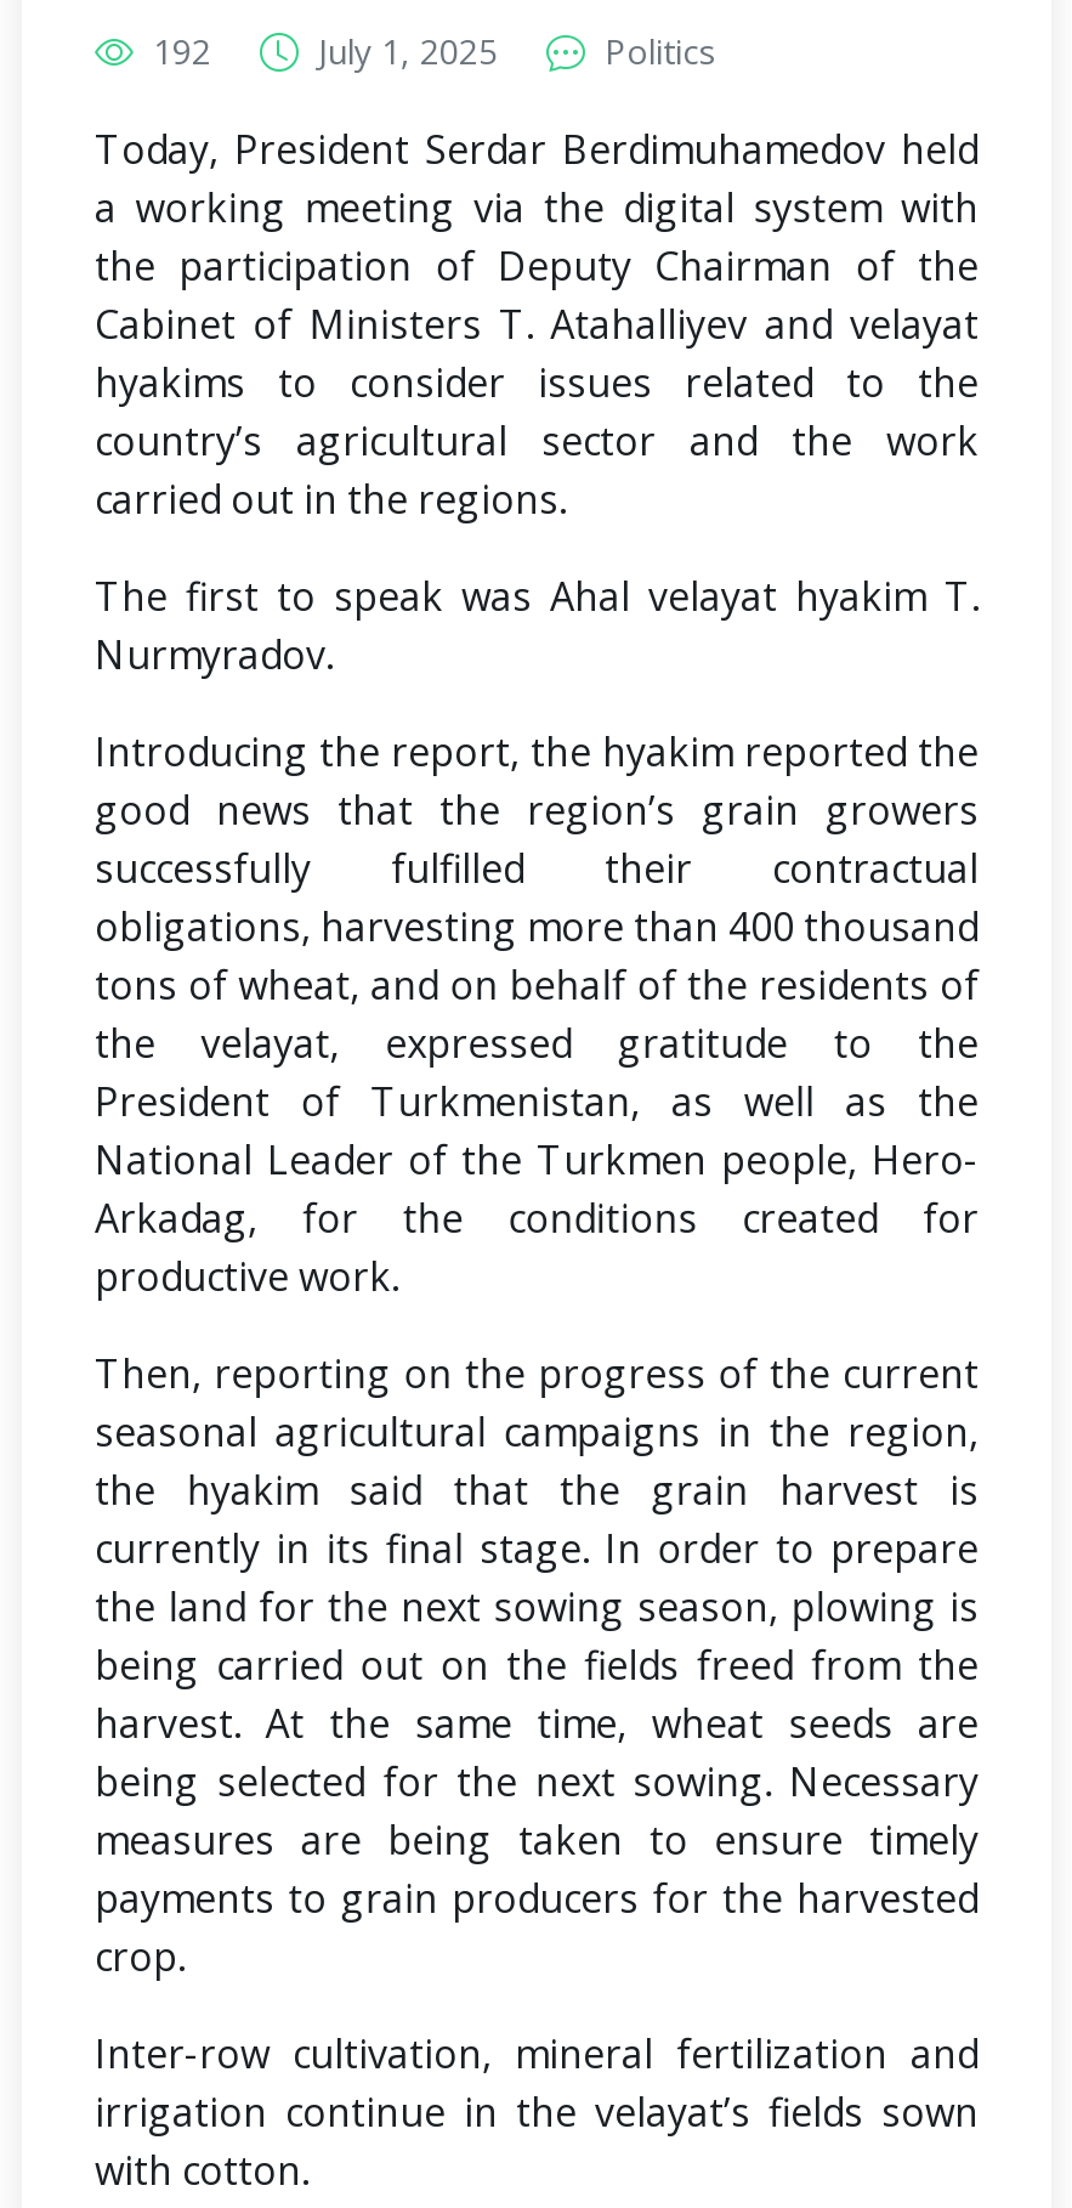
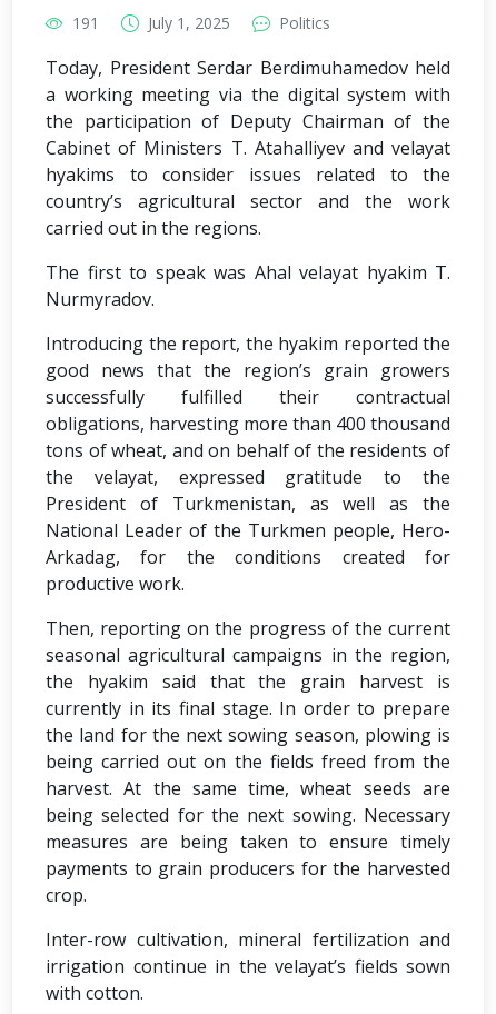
[153,27,211,74] 192 -> [72,12,99,33] 191

